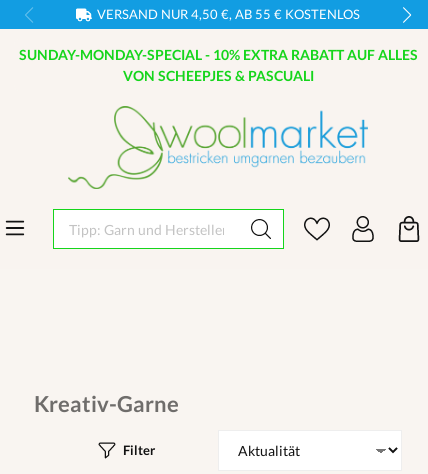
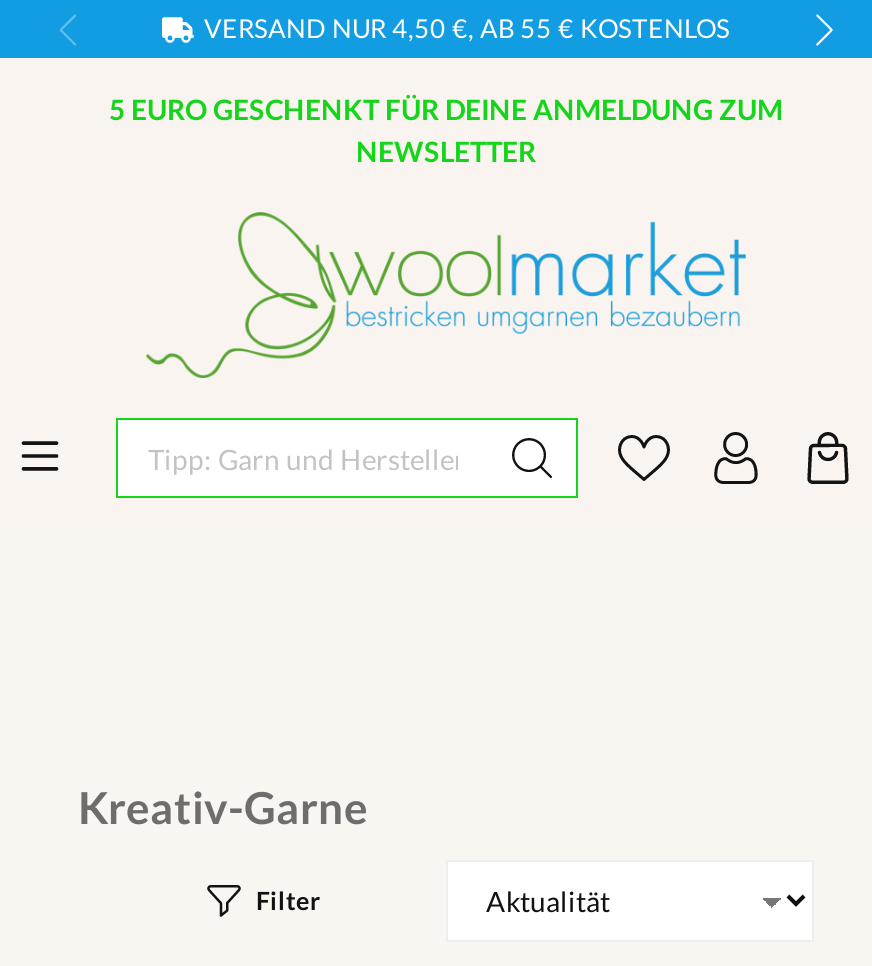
[18,46,417,84] SUNDAY-MONDAY-SPECIAL - 10% EXTRA RABATT AUF ALLES | VON SCHEEPJES & PASCUALI -> [109,92,783,168] 5 EURO GESCHENKT FÜR DEINE ANMELDUNG ZUM | NEWSLETTER

